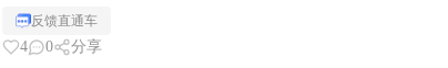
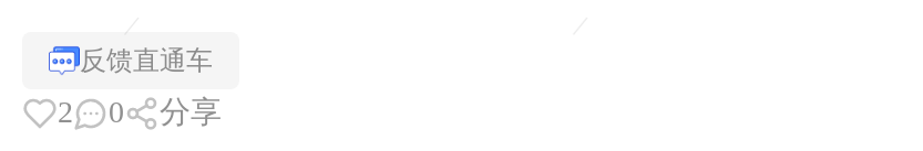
[20,39,102,55] 4 0 分享 -> [58,97,222,130] 2 0 分享

